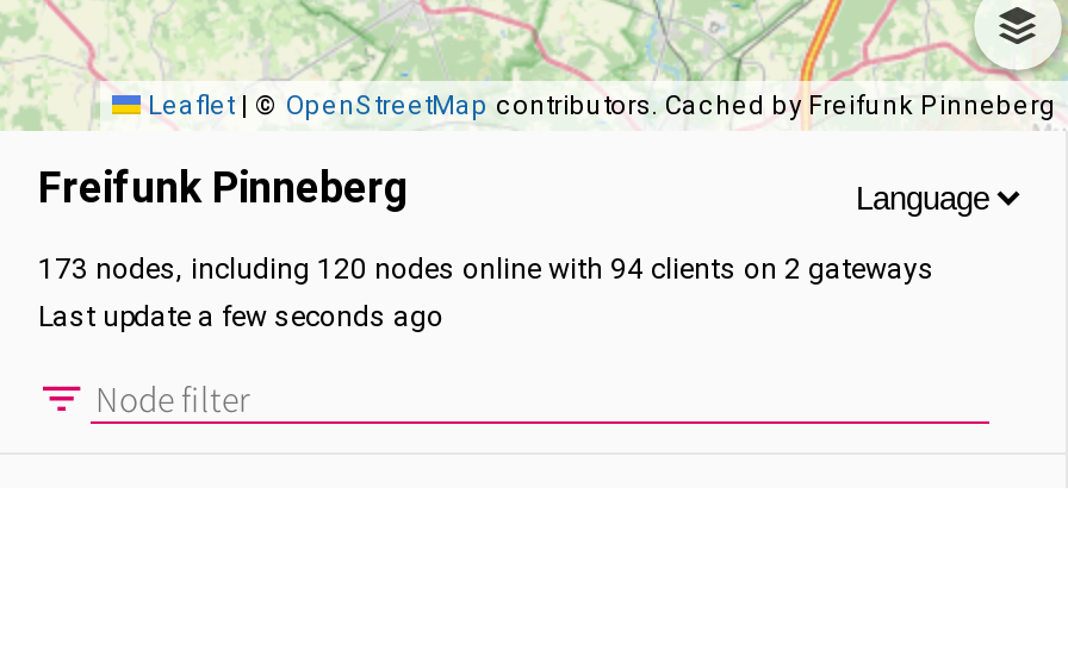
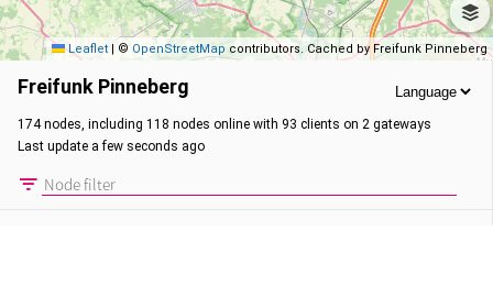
[38,252,935,285] 173 nodes, including 120 nodes online with 94 clients on 2 gateways -> [18,116,431,132] 174 nodes, including 118 nodes online with 93 clients on 2 gateways

